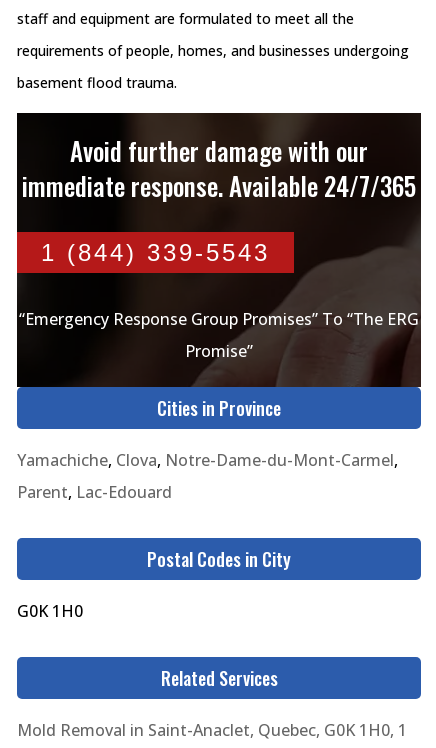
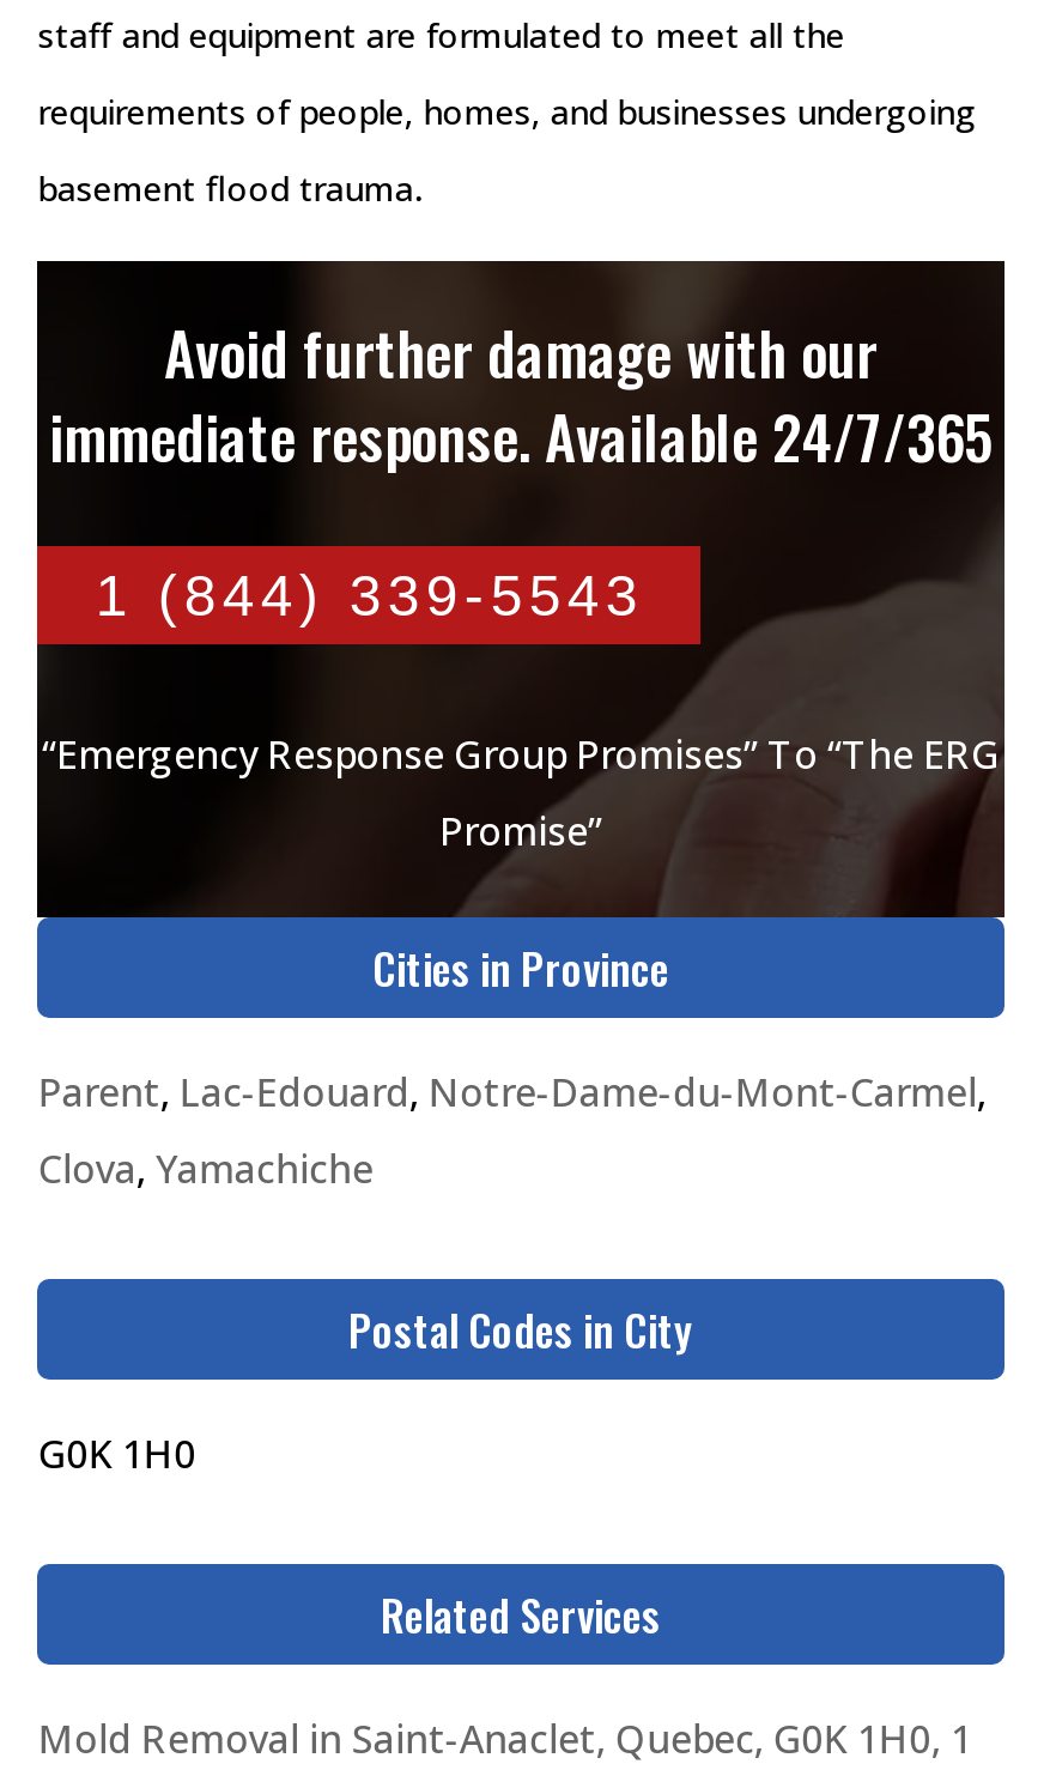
[17,449,398,471] Yamachiche, Clova, Notre-Dame-du-Mont-Carmel, -> [38,1066,986,1119] Parent, Lac-Edouard, Notre-Dame-du-Mont-Carmel,
[17,481,172,503] Parent, Lac-Edouard -> [38,1142,373,1195] Clova, Yamachiche

